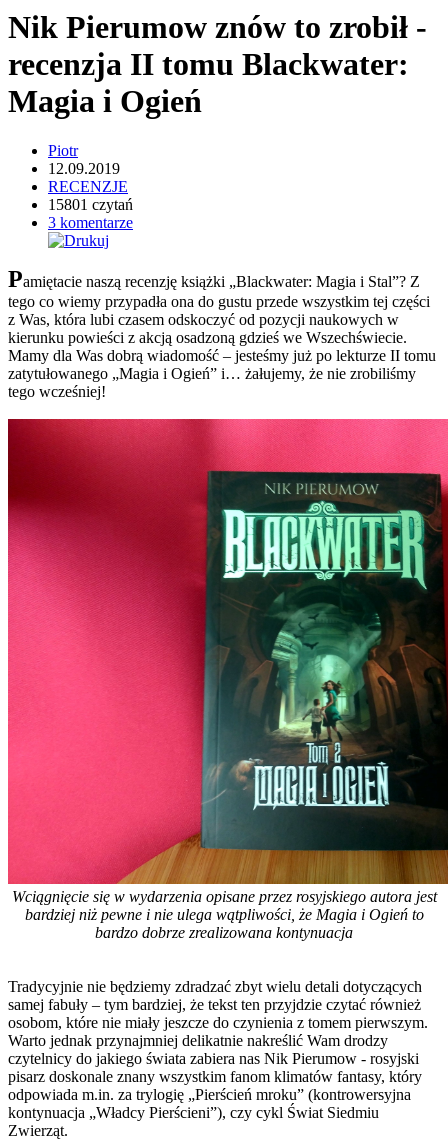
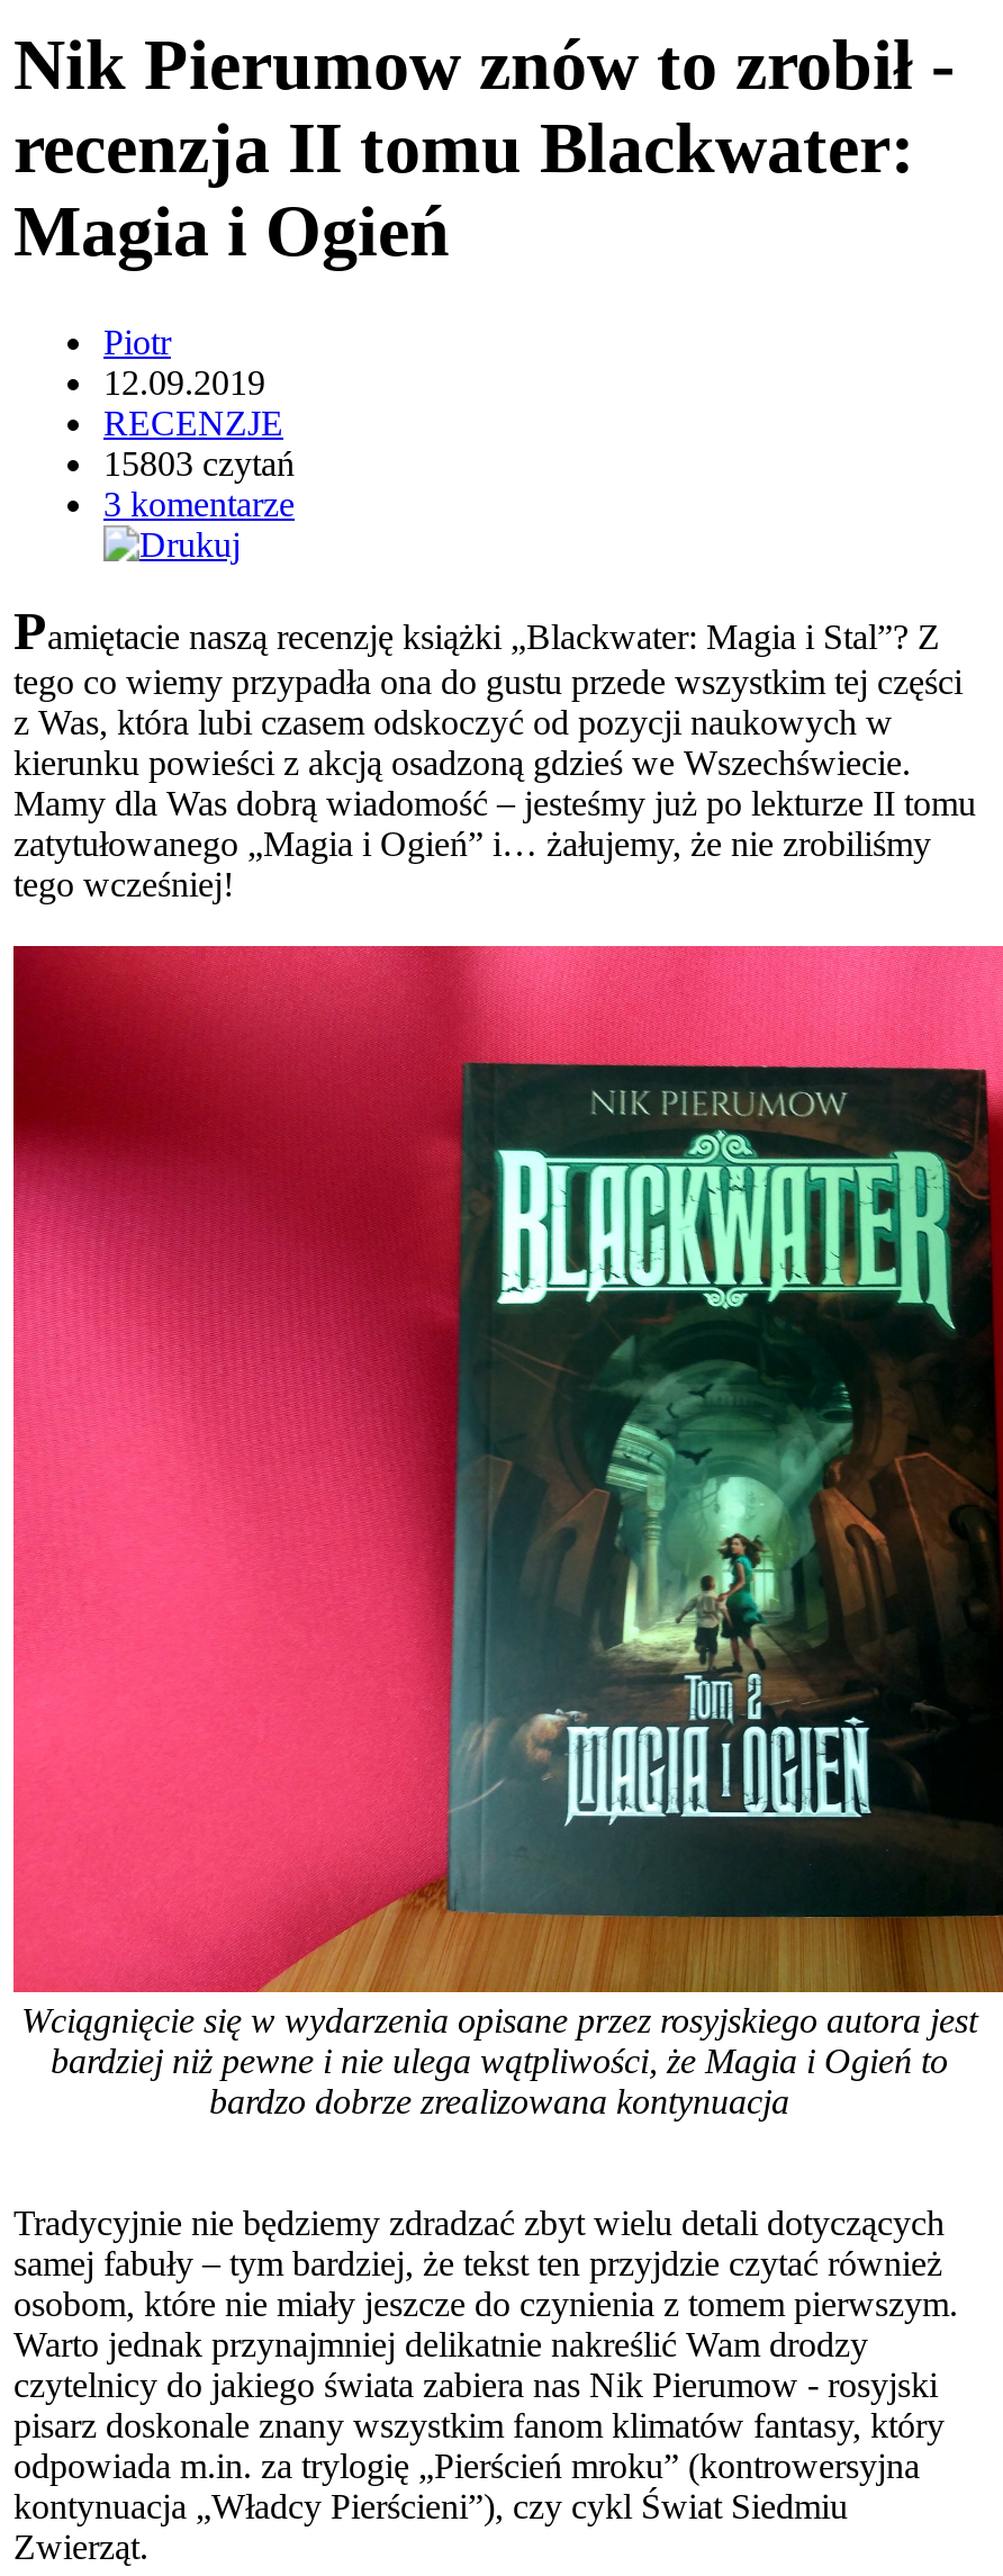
[48,196,133,213] 15801 czytań -> [103,444,295,482] 15803 czytań

